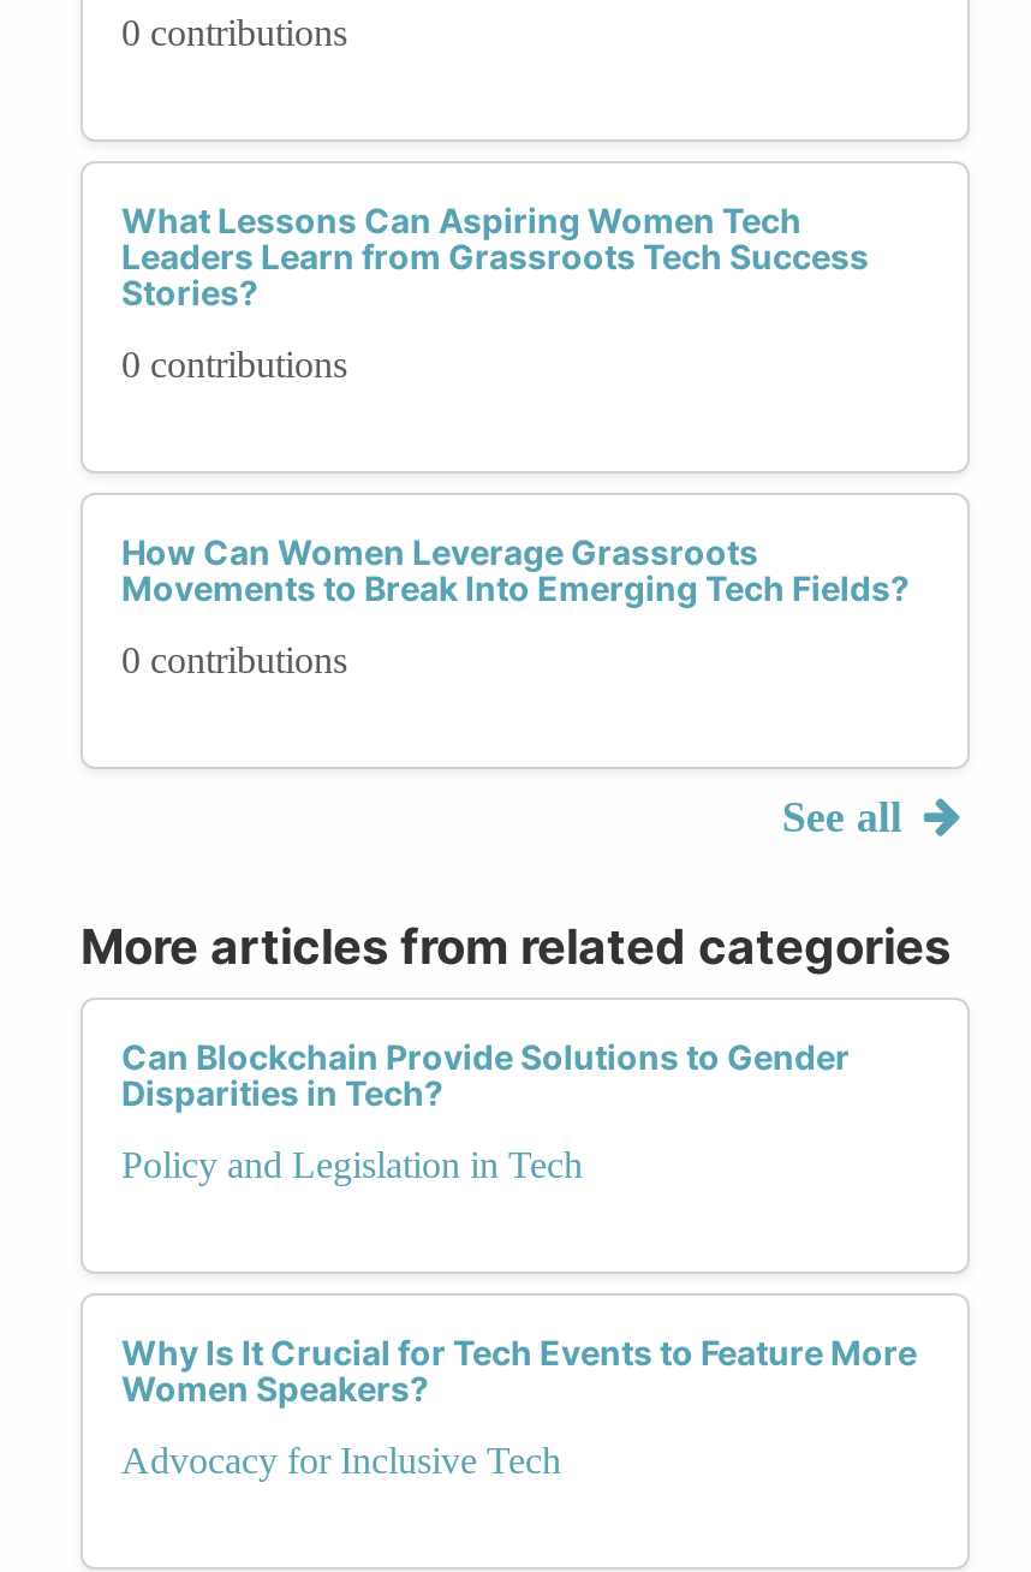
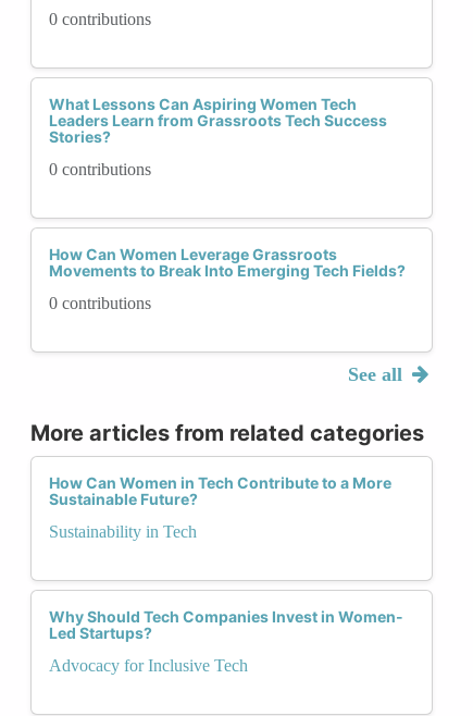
[121,1036,850,1113] Can Blockchain Provide Solutions to Gender | Disparities in Tech? -> [49,473,391,508] How Can Women in Tech Contribute to a More | Sustainable Future?
[121,1144,583,1185] Policy and Legislation in Tech -> [49,522,197,541] Sustainability in Tech
[121,1332,917,1409] Why Is It Crucial for Tech Events to Feature More | Women Speakers? -> [49,607,403,642] Why Should Tech Companies Invest in Women- | Led Startups?

